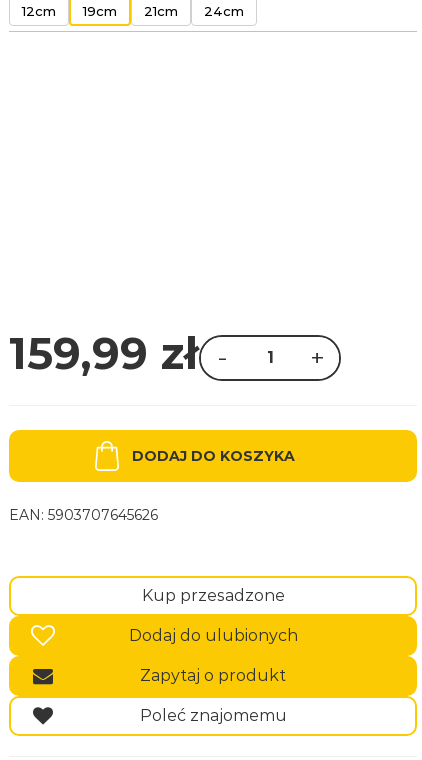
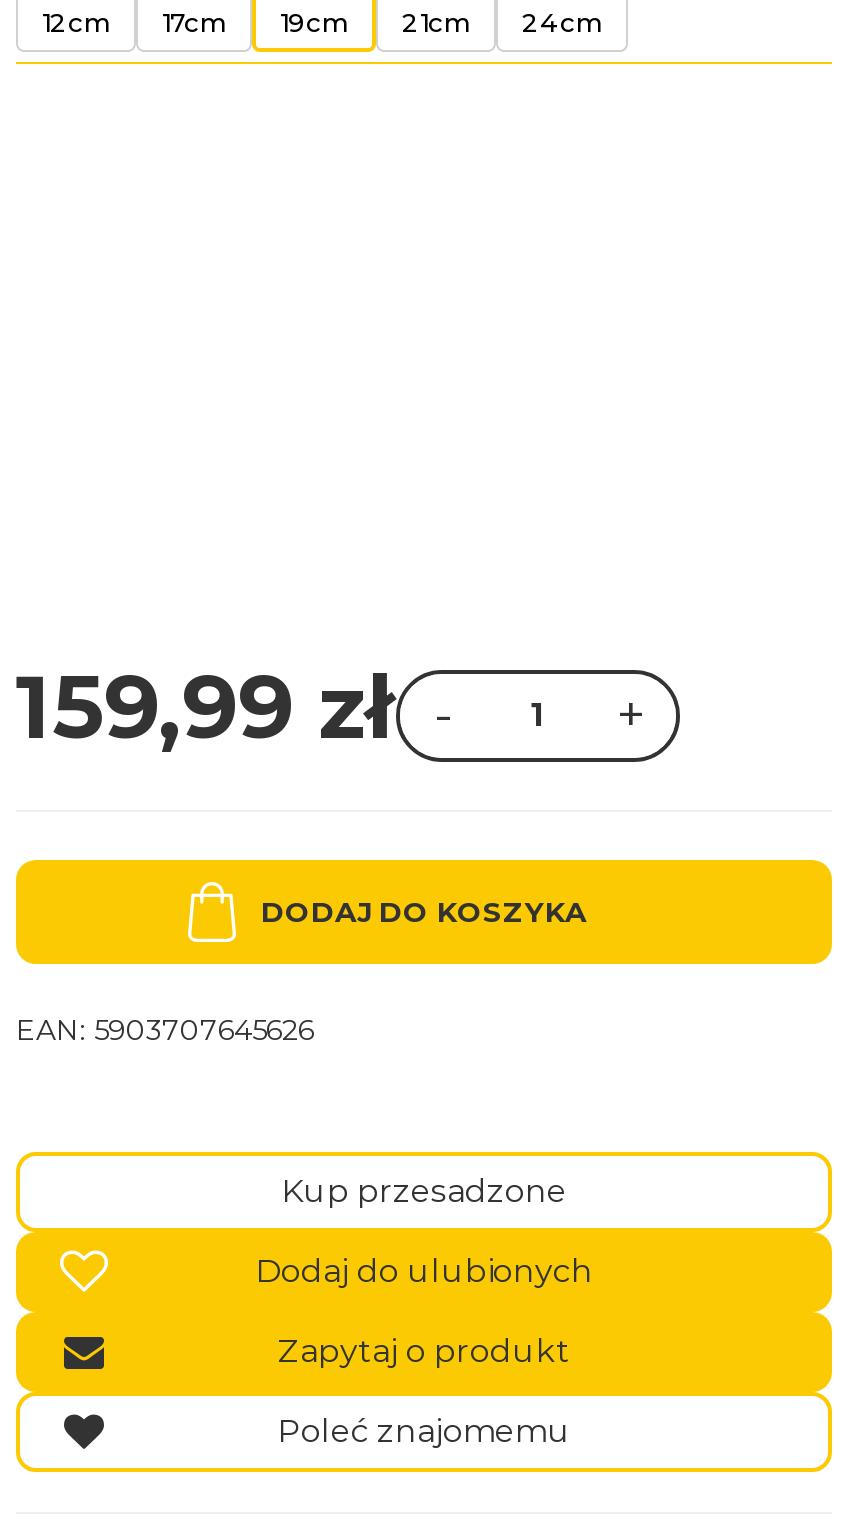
none -> [162,7,226,39] 17cm

